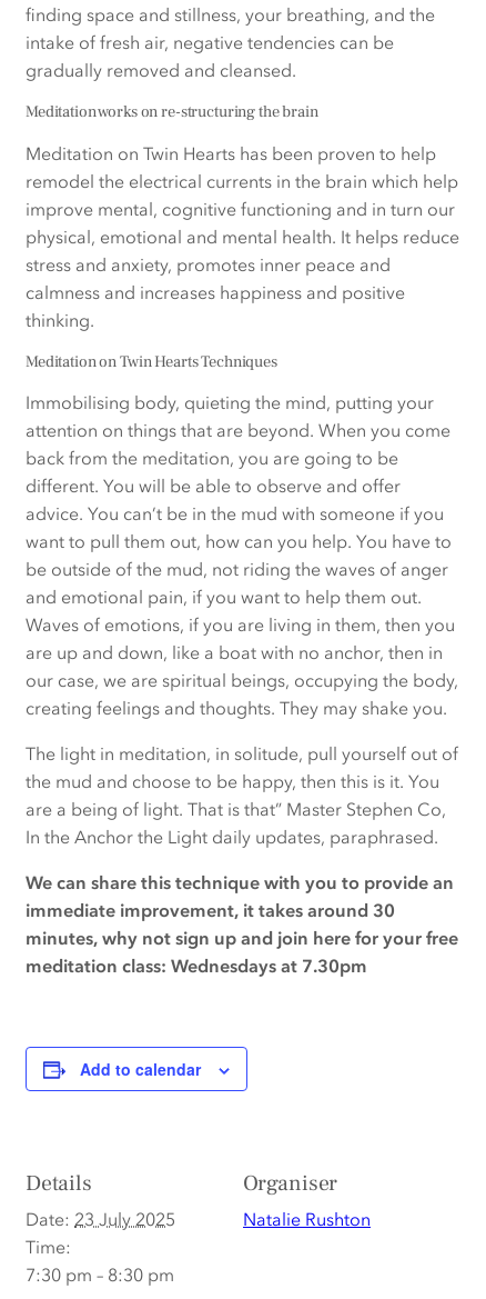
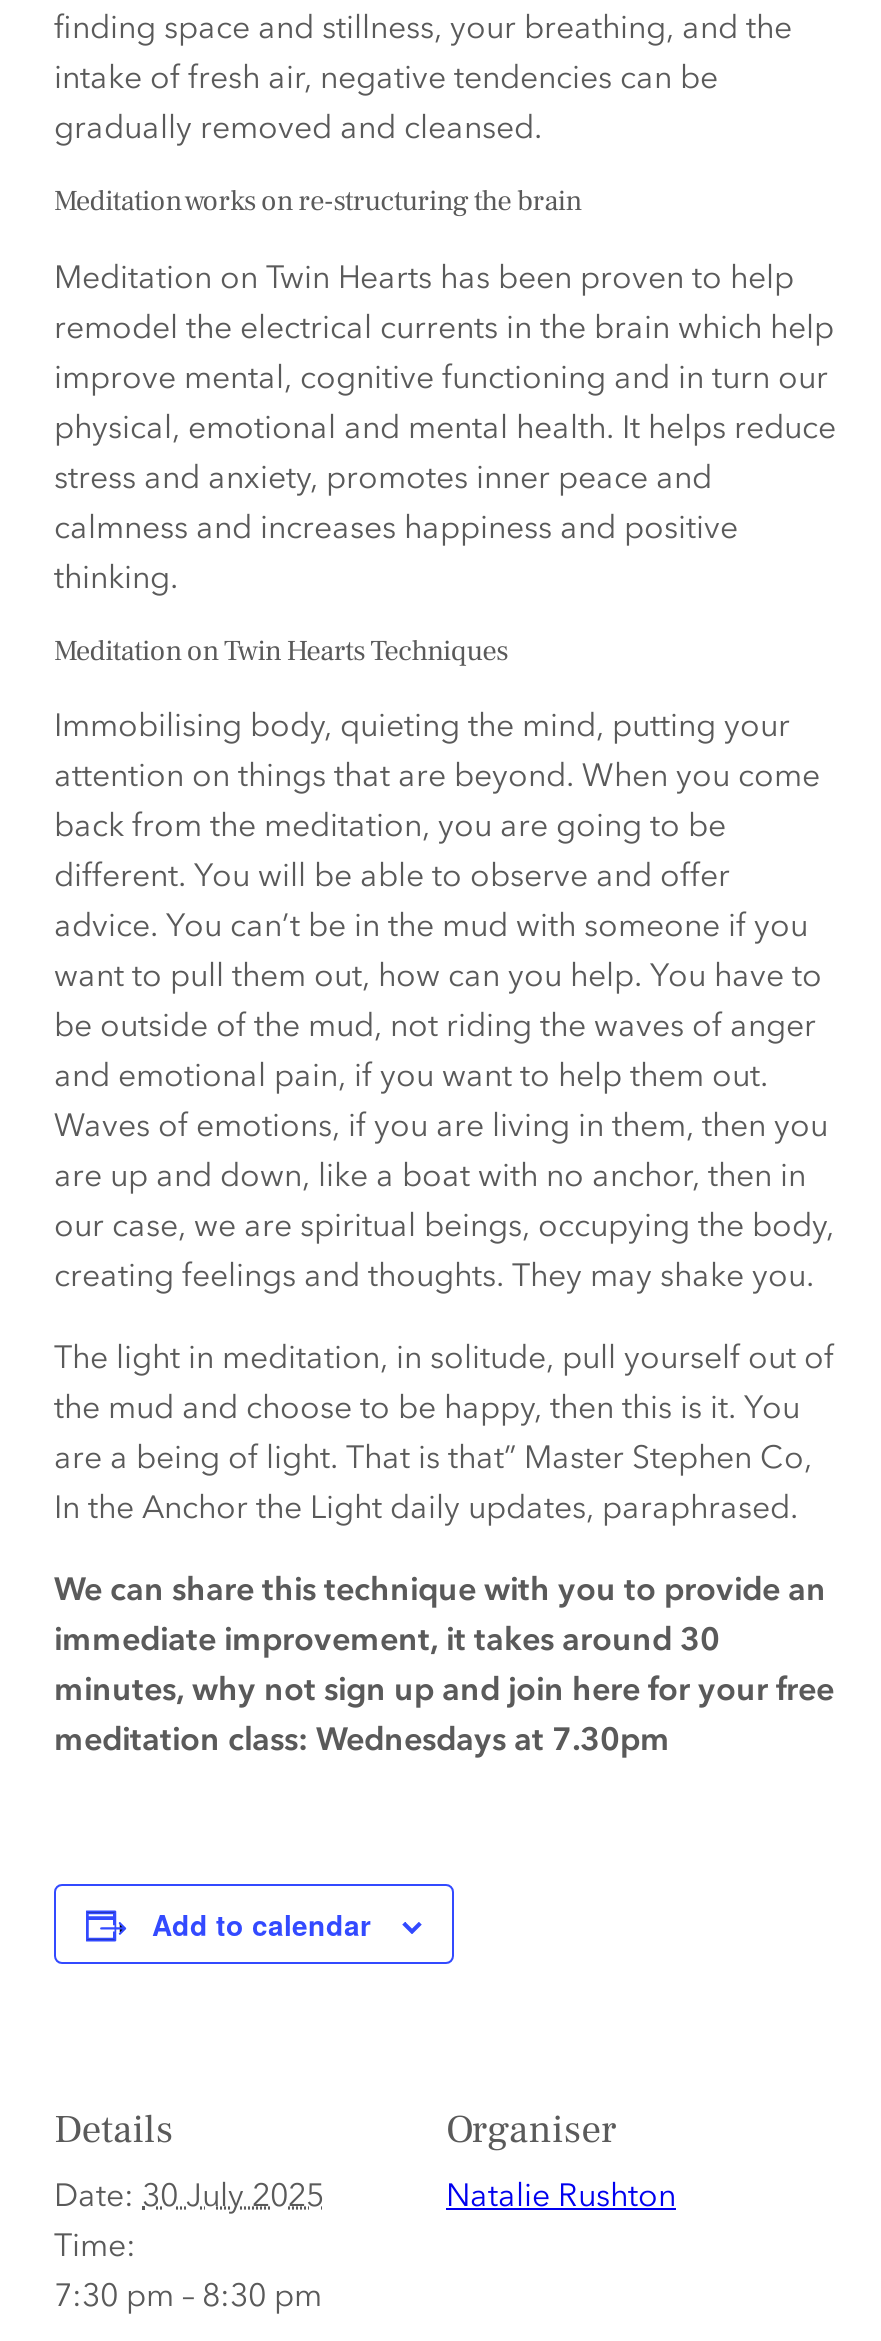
[26,1208,175,1231] Date: 23 July 2025 -> [54,2175,324,2215] Date: 30 July 2025

